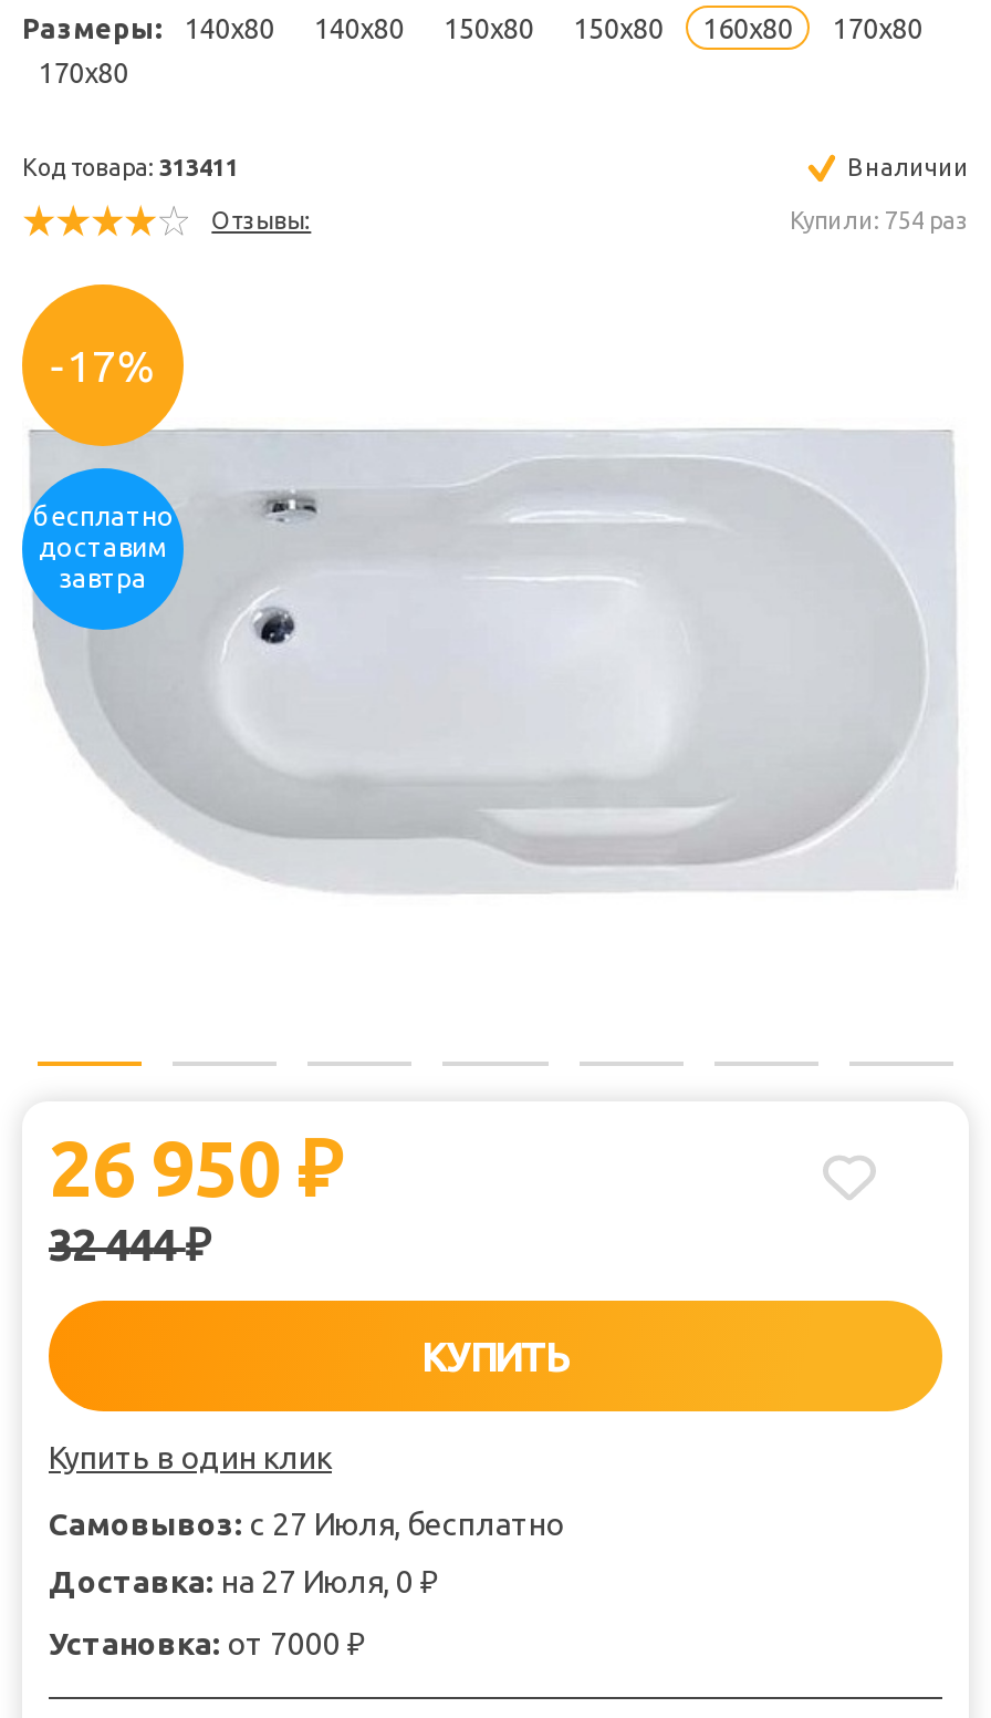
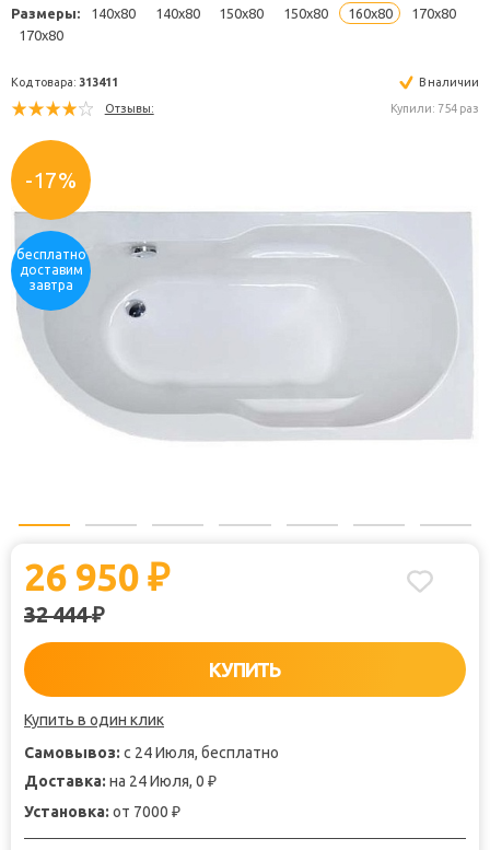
[49,1506,564,1541] Самовывоз: с 27 Июля, бесплатно -> [24,744,279,761] Самовывоз: с 24 Июля, бесплатно
[49,1563,438,1599] Доставка: на 27 Июля, 0 ₽ -> [24,772,217,790] Доставка: на 24 Июля, 0 ₽

